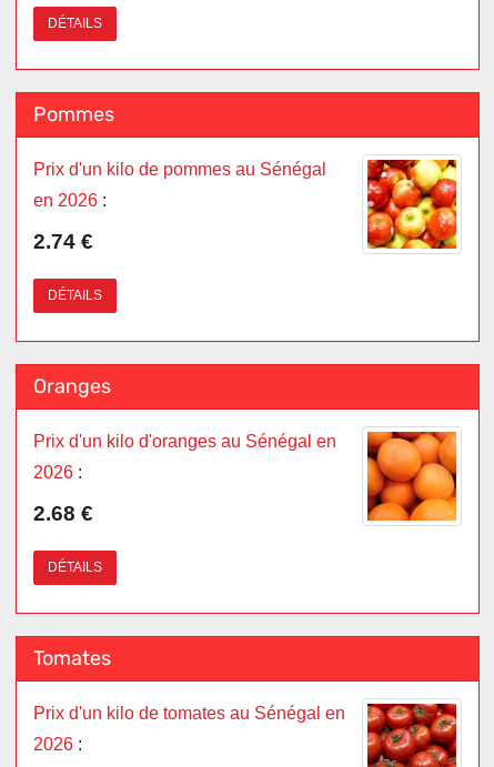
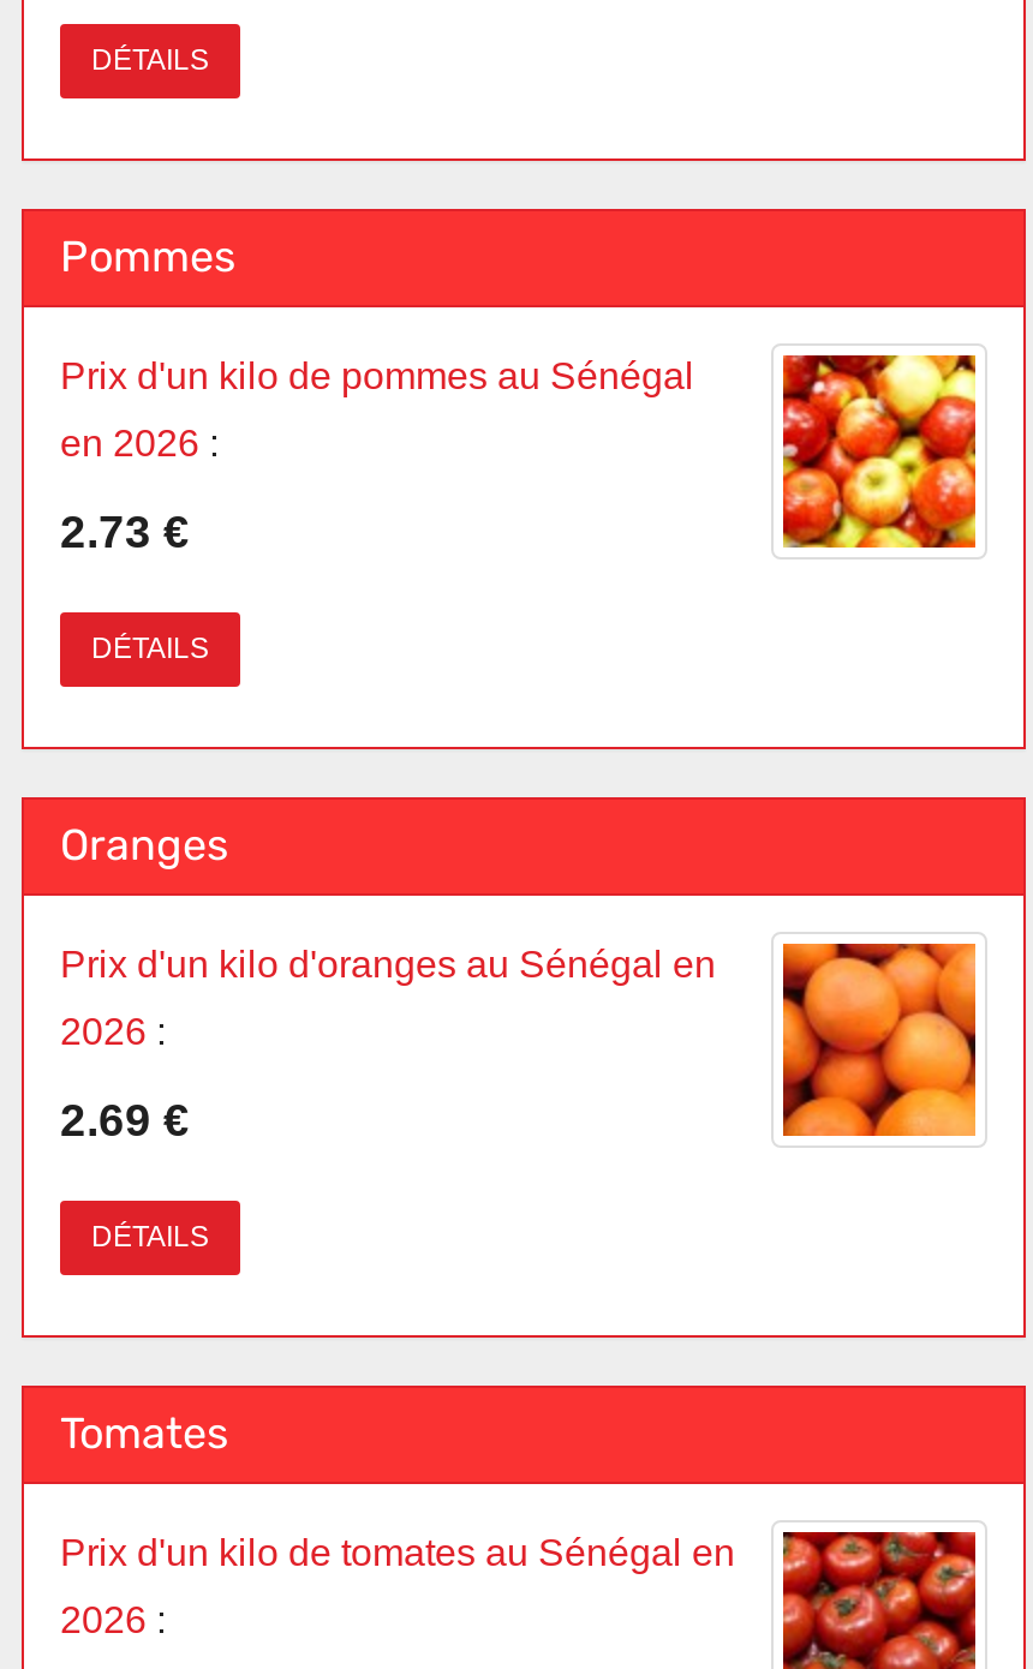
[33,230,93,253] 2.74 € -> [60,507,190,557] 2.73 €
[33,502,93,525] 2.68 € -> [60,1095,190,1145] 2.69 €

